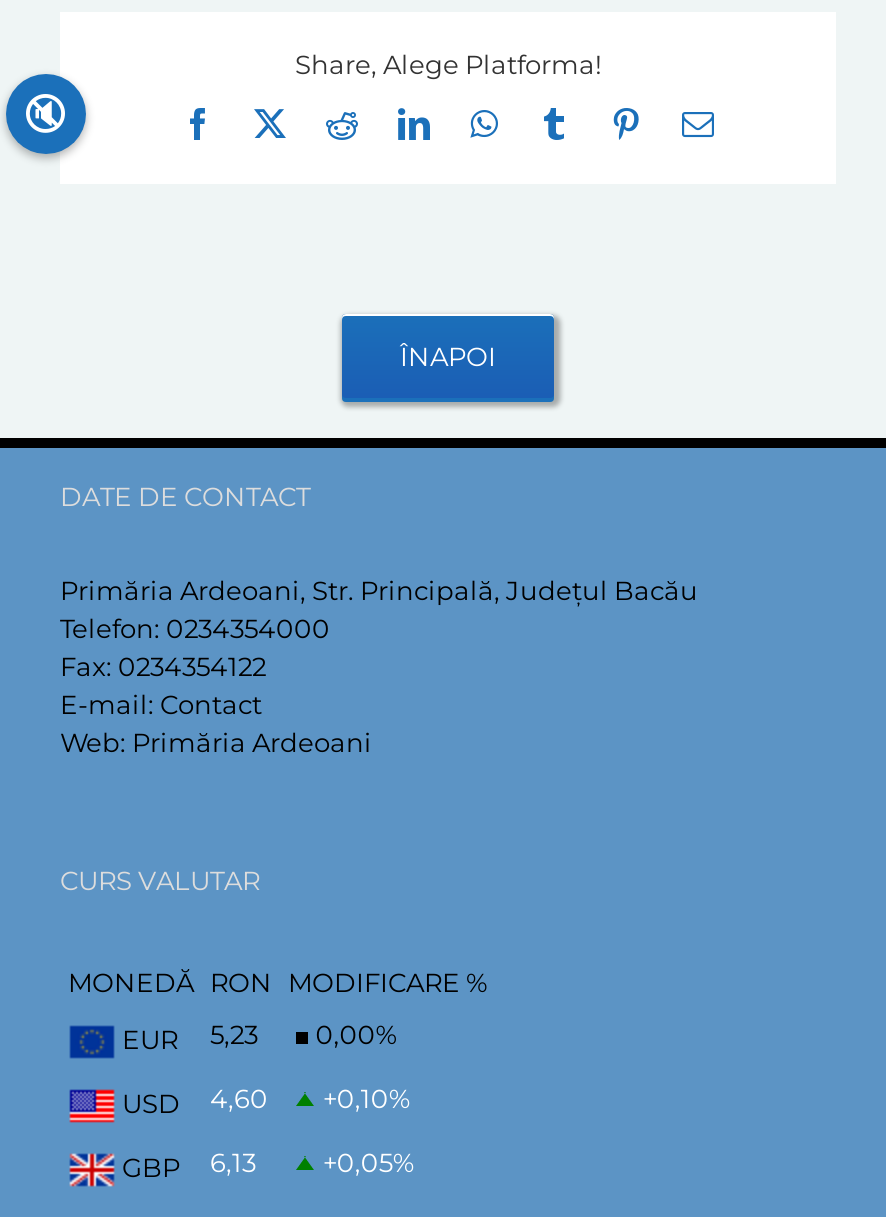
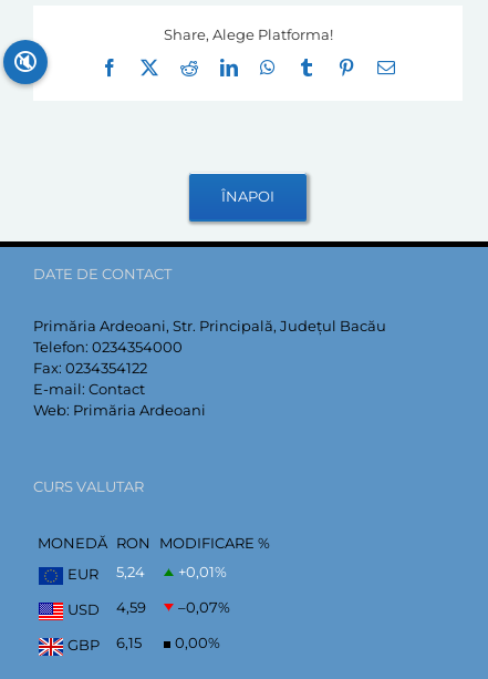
[210,1018,258,1050] 5,23 -> [116,563,145,581] 5,24
[316,1018,398,1050] 0,00% -> [179,563,227,581] +0,01%
[210,1082,268,1114] 4,60 -> [116,598,146,616] 4,59
[323,1082,411,1114] +0,10% -> [179,598,231,616] –0,07%
[210,1146,256,1178] 6,13 -> [116,634,142,651] 6,15
[323,1146,415,1178] +0,05% -> [175,634,220,651] 0,00%

